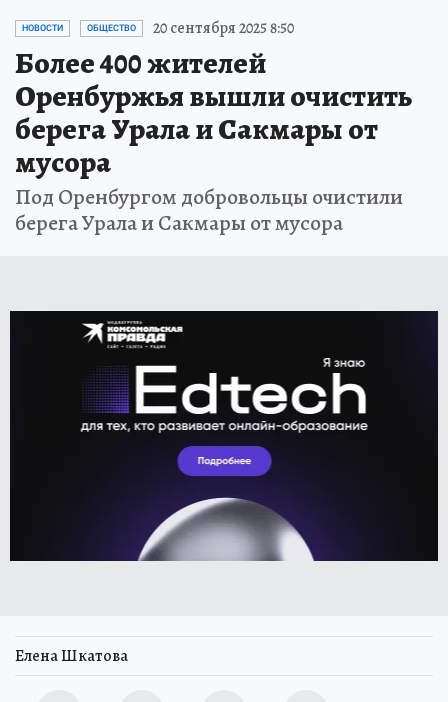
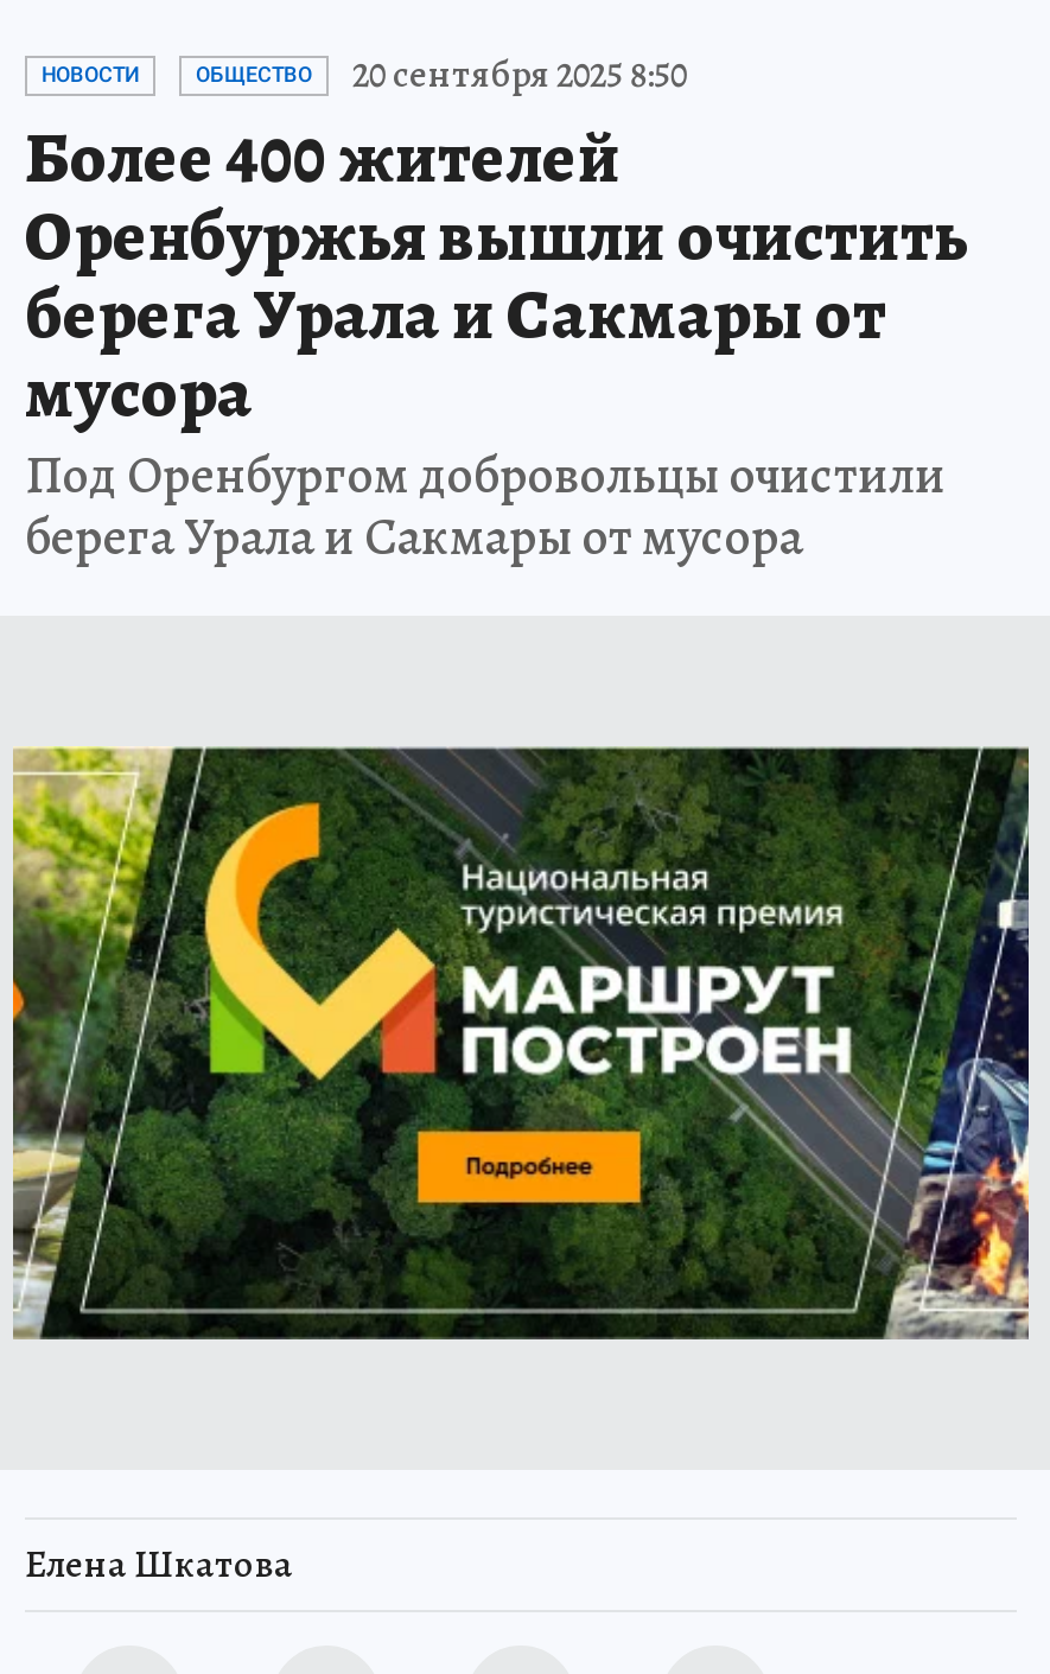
[9,310,439,561] [image] -> [11,746,1031,1342] [image]

